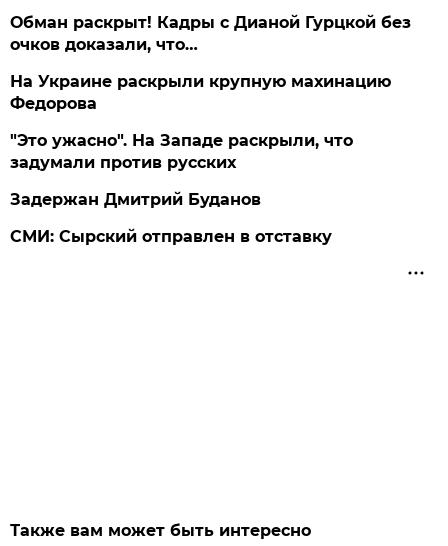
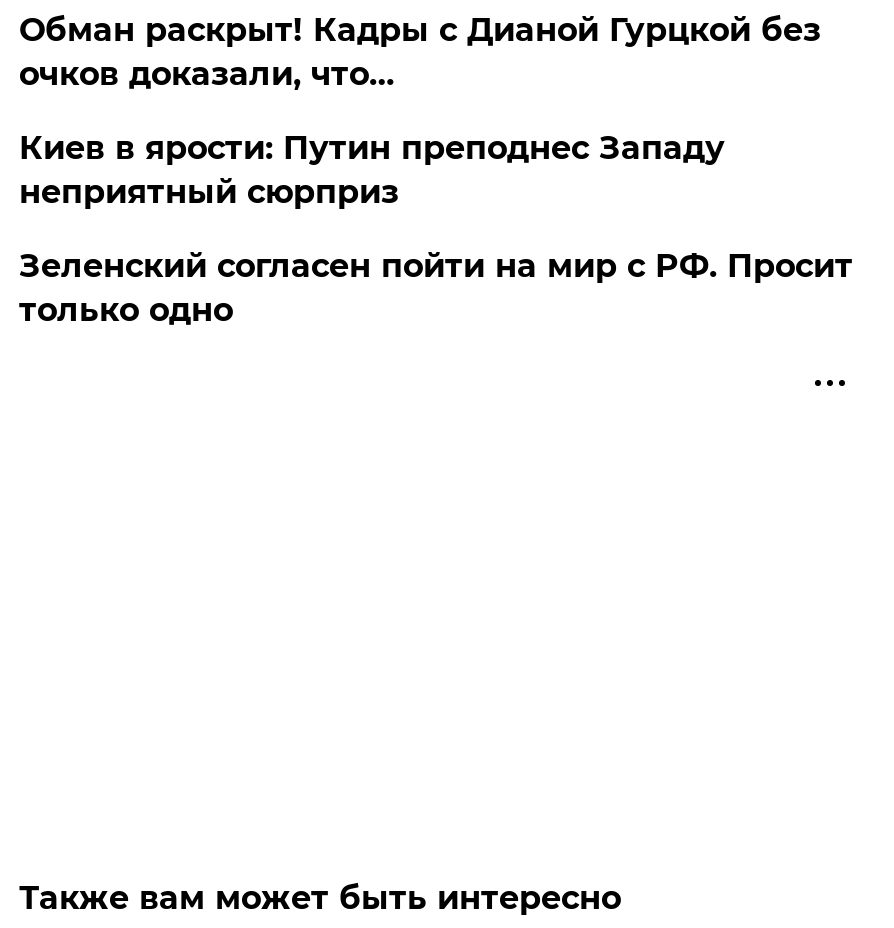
[10,72,391,246] На Украине раскрыли крупную махинацию | Федорова | "Это ужасно". На Западе раскрыли, что | задумали против русских | Задержан Дмитрий Буданов | СМИ: Сырский отправлен в отставку -> [19,129,853,329] Киев в ярости: Путин преподнес Западу | неприятный сюрприз | Зеленский согласен пойти на мир с РФ. Просит | только одно

